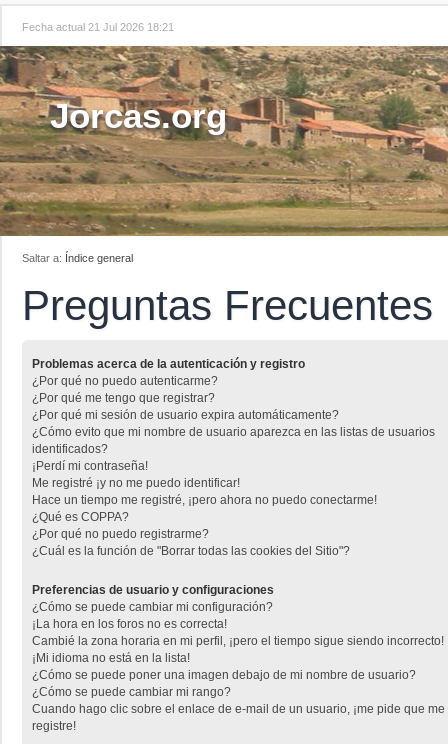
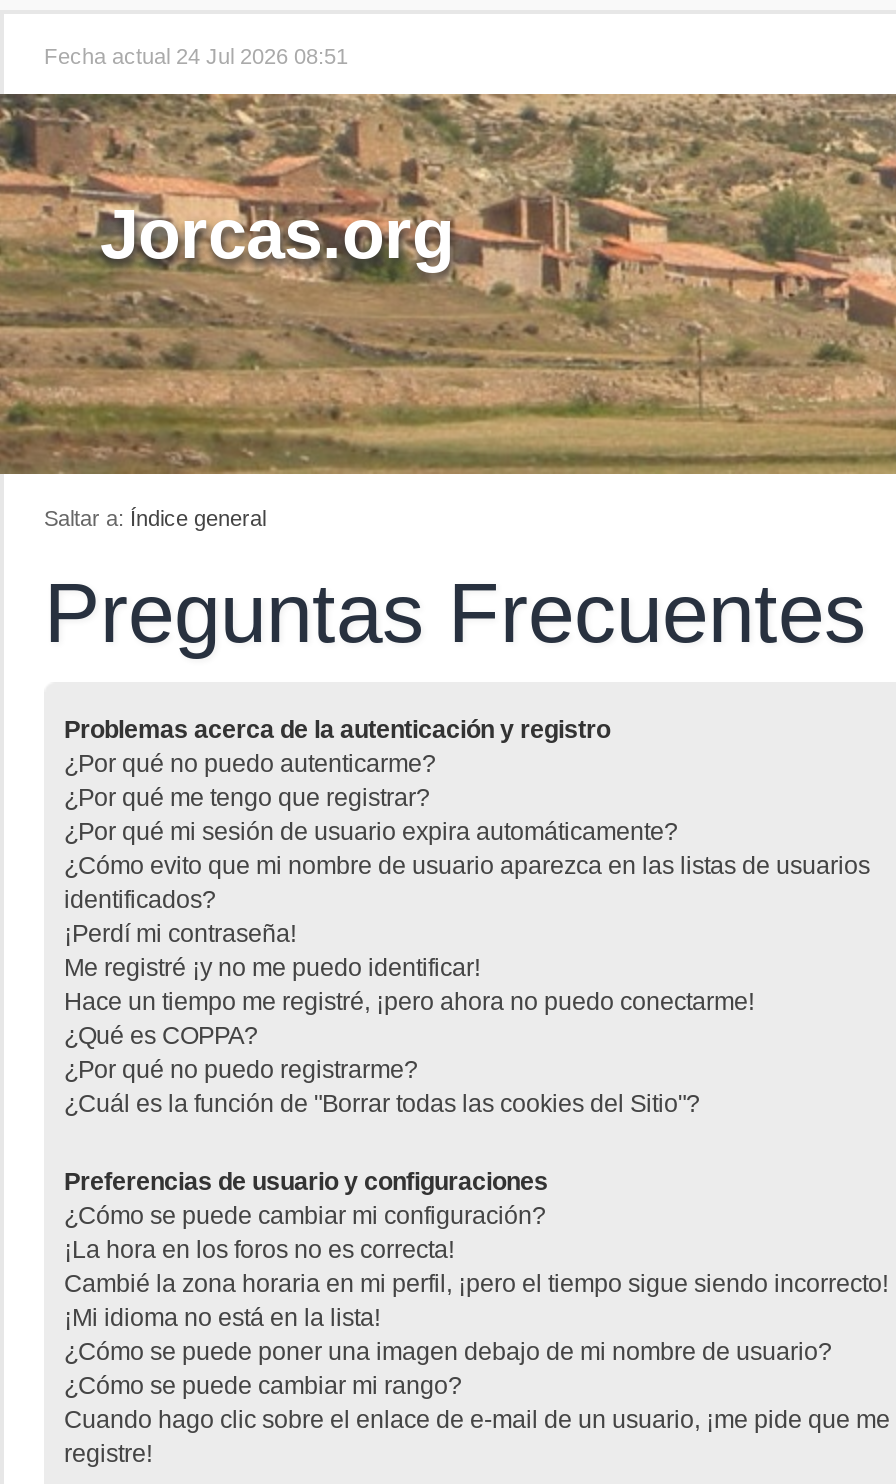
[22,21,174,33] Fecha actual 21 Jul 2026 18:21 -> [44,44,348,68] Fecha actual 24 Jul 2026 08:51

